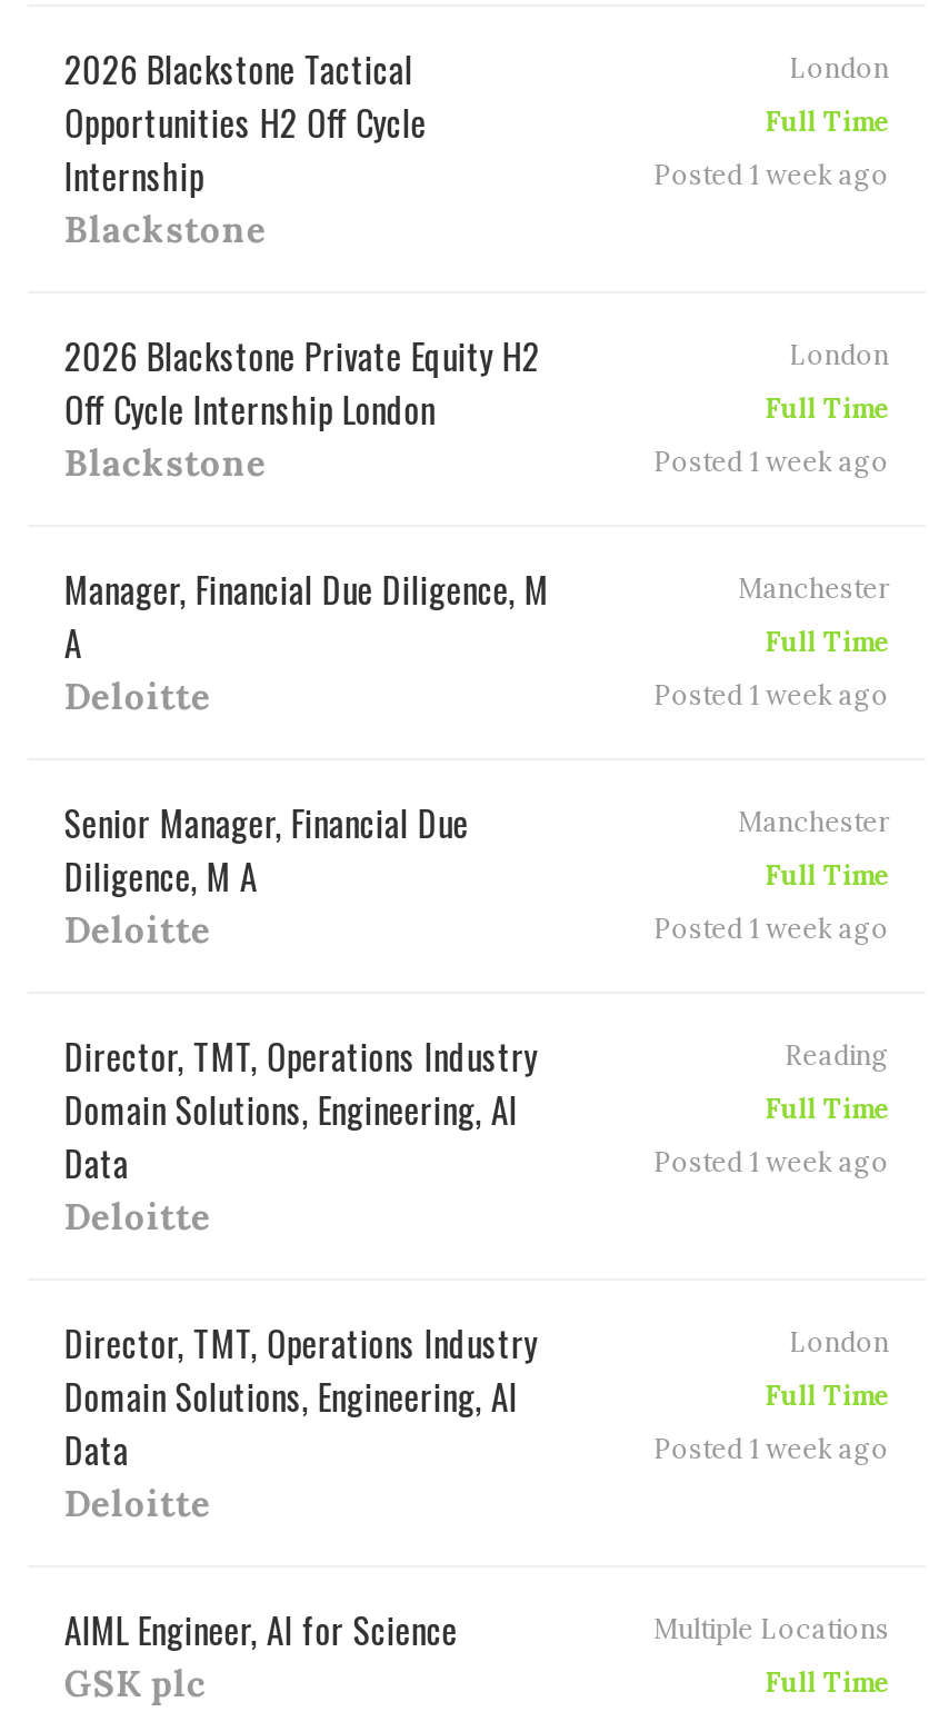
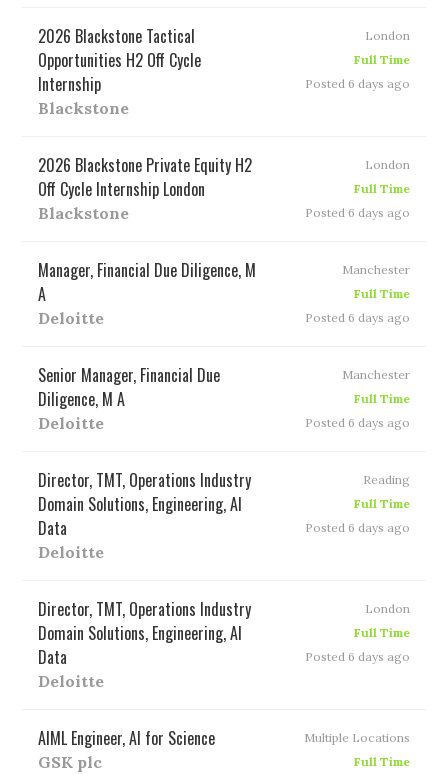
[654,157,889,190] Posted 1 week ago -> [305,75,410,90] Posted 6 days ago
[654,444,889,477] Posted 1 week ago -> [305,204,410,219] Posted 6 days ago
[654,677,889,710] Posted 1 week ago -> [305,309,410,324] Posted 6 days ago
[654,910,889,944] Posted 1 week ago -> [305,414,410,429] Posted 6 days ago
[654,1144,889,1177] Posted 1 week ago -> [305,519,410,534] Posted 6 days ago
[654,1431,889,1464] Posted 1 week ago -> [305,648,410,663] Posted 6 days ago

